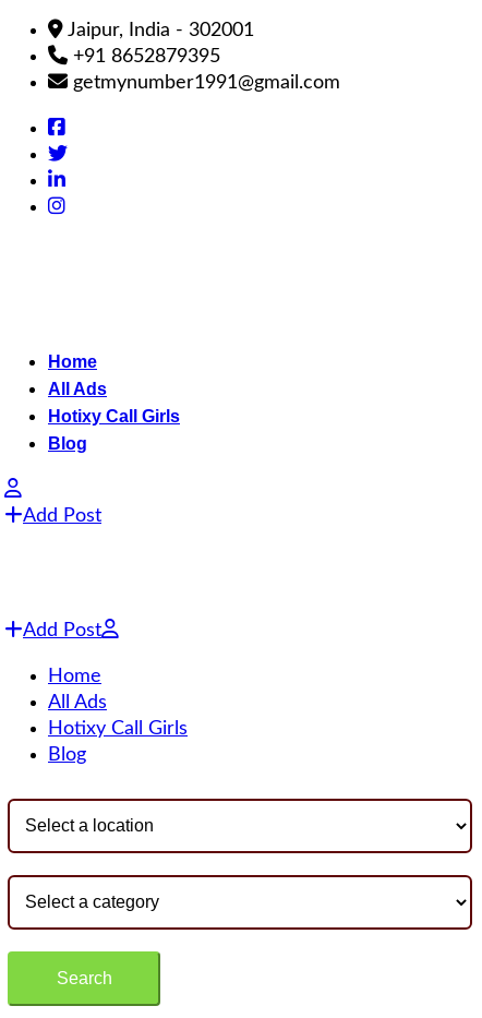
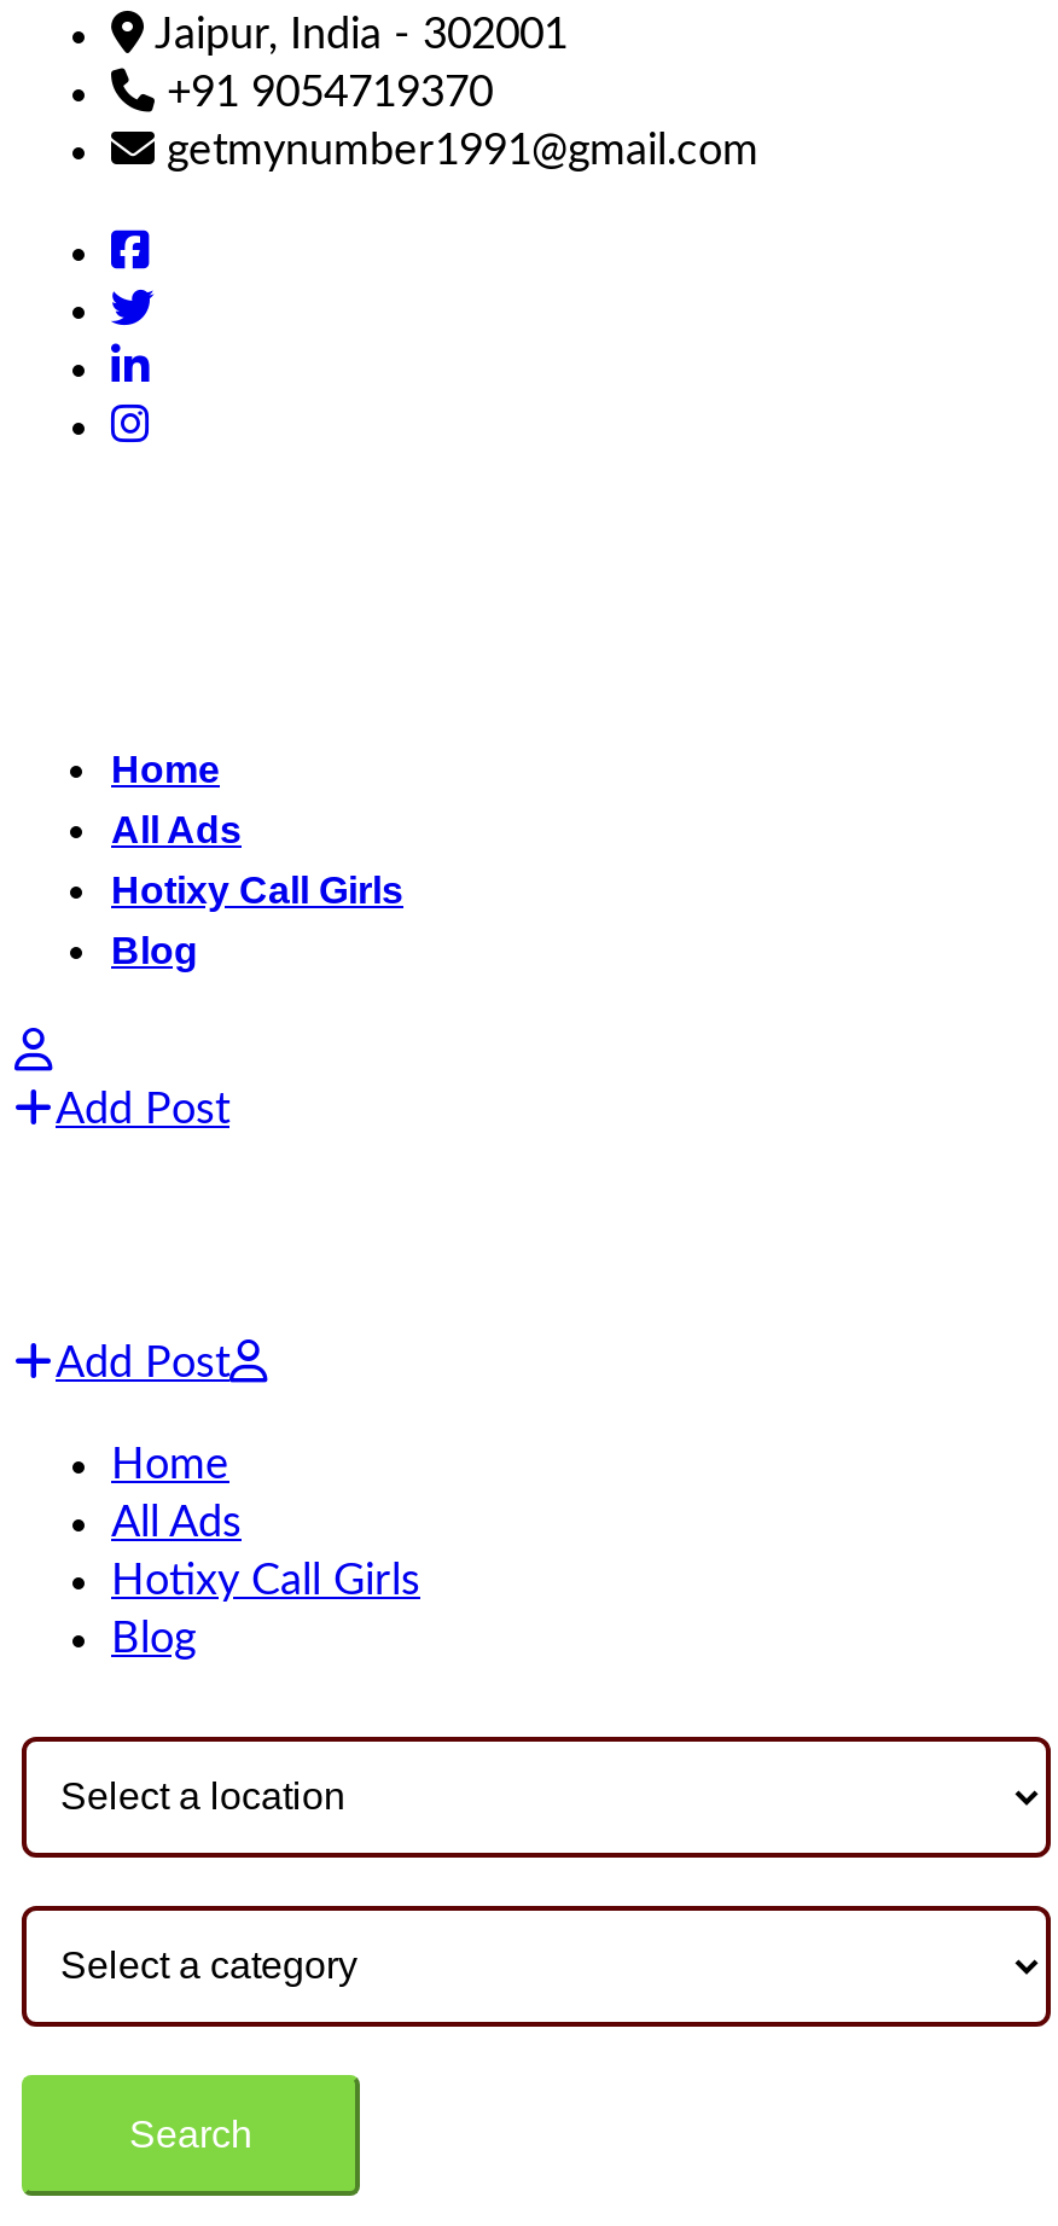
[73,47,220,67] +91 8652879395 -> [167,72,493,116] +91 9054719370

